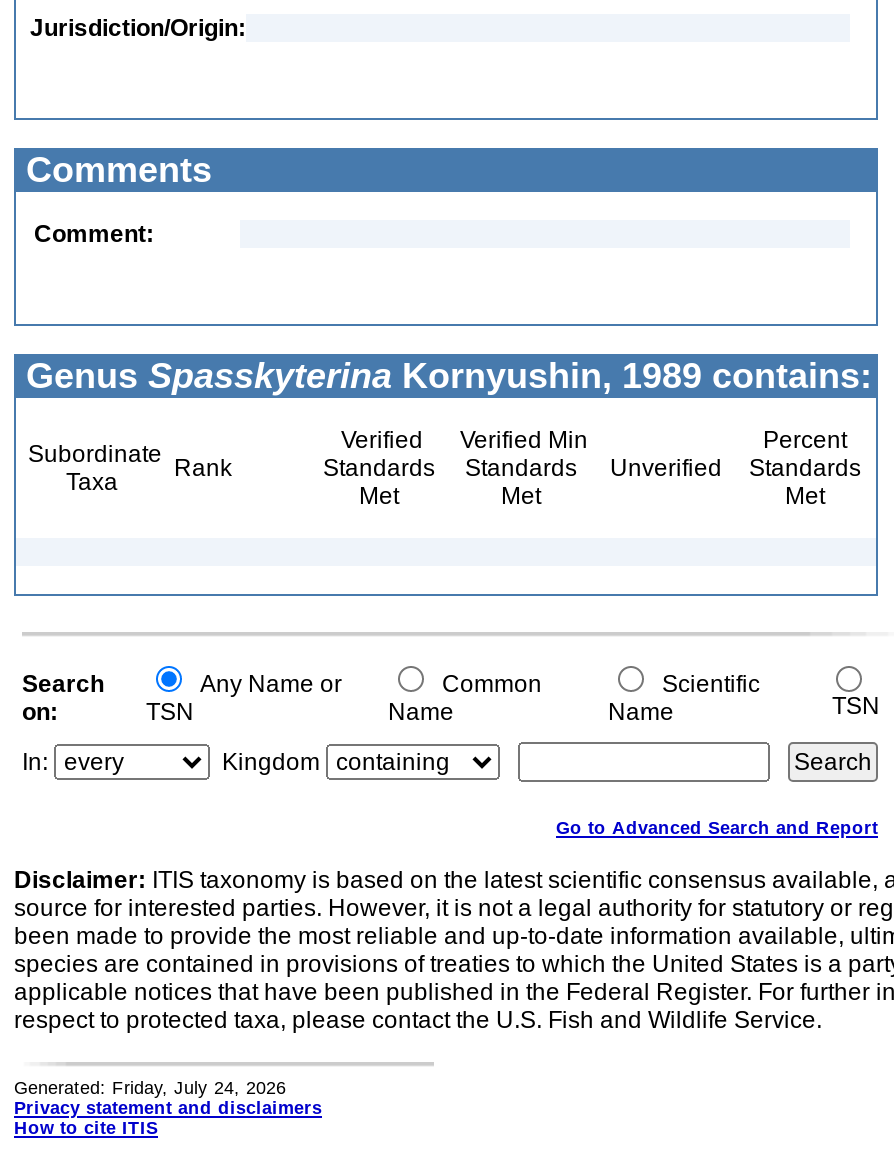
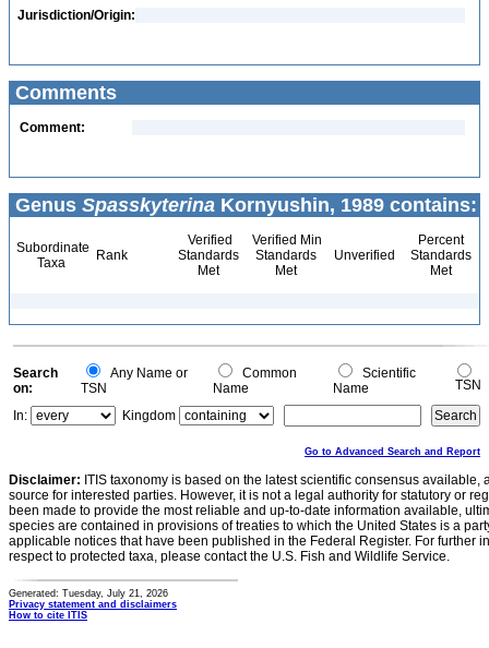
[14,1078,286,1098] Generated: Friday, July 24, 2026 -> [9,588,168,599] Generated: Tuesday, July 21, 2026

